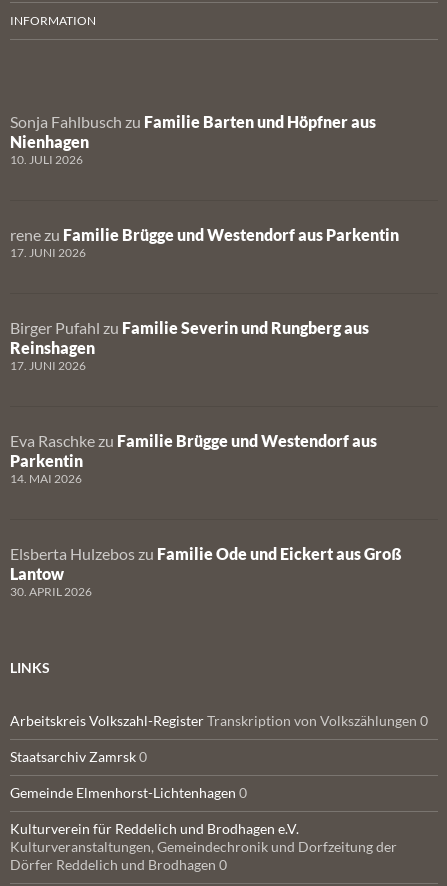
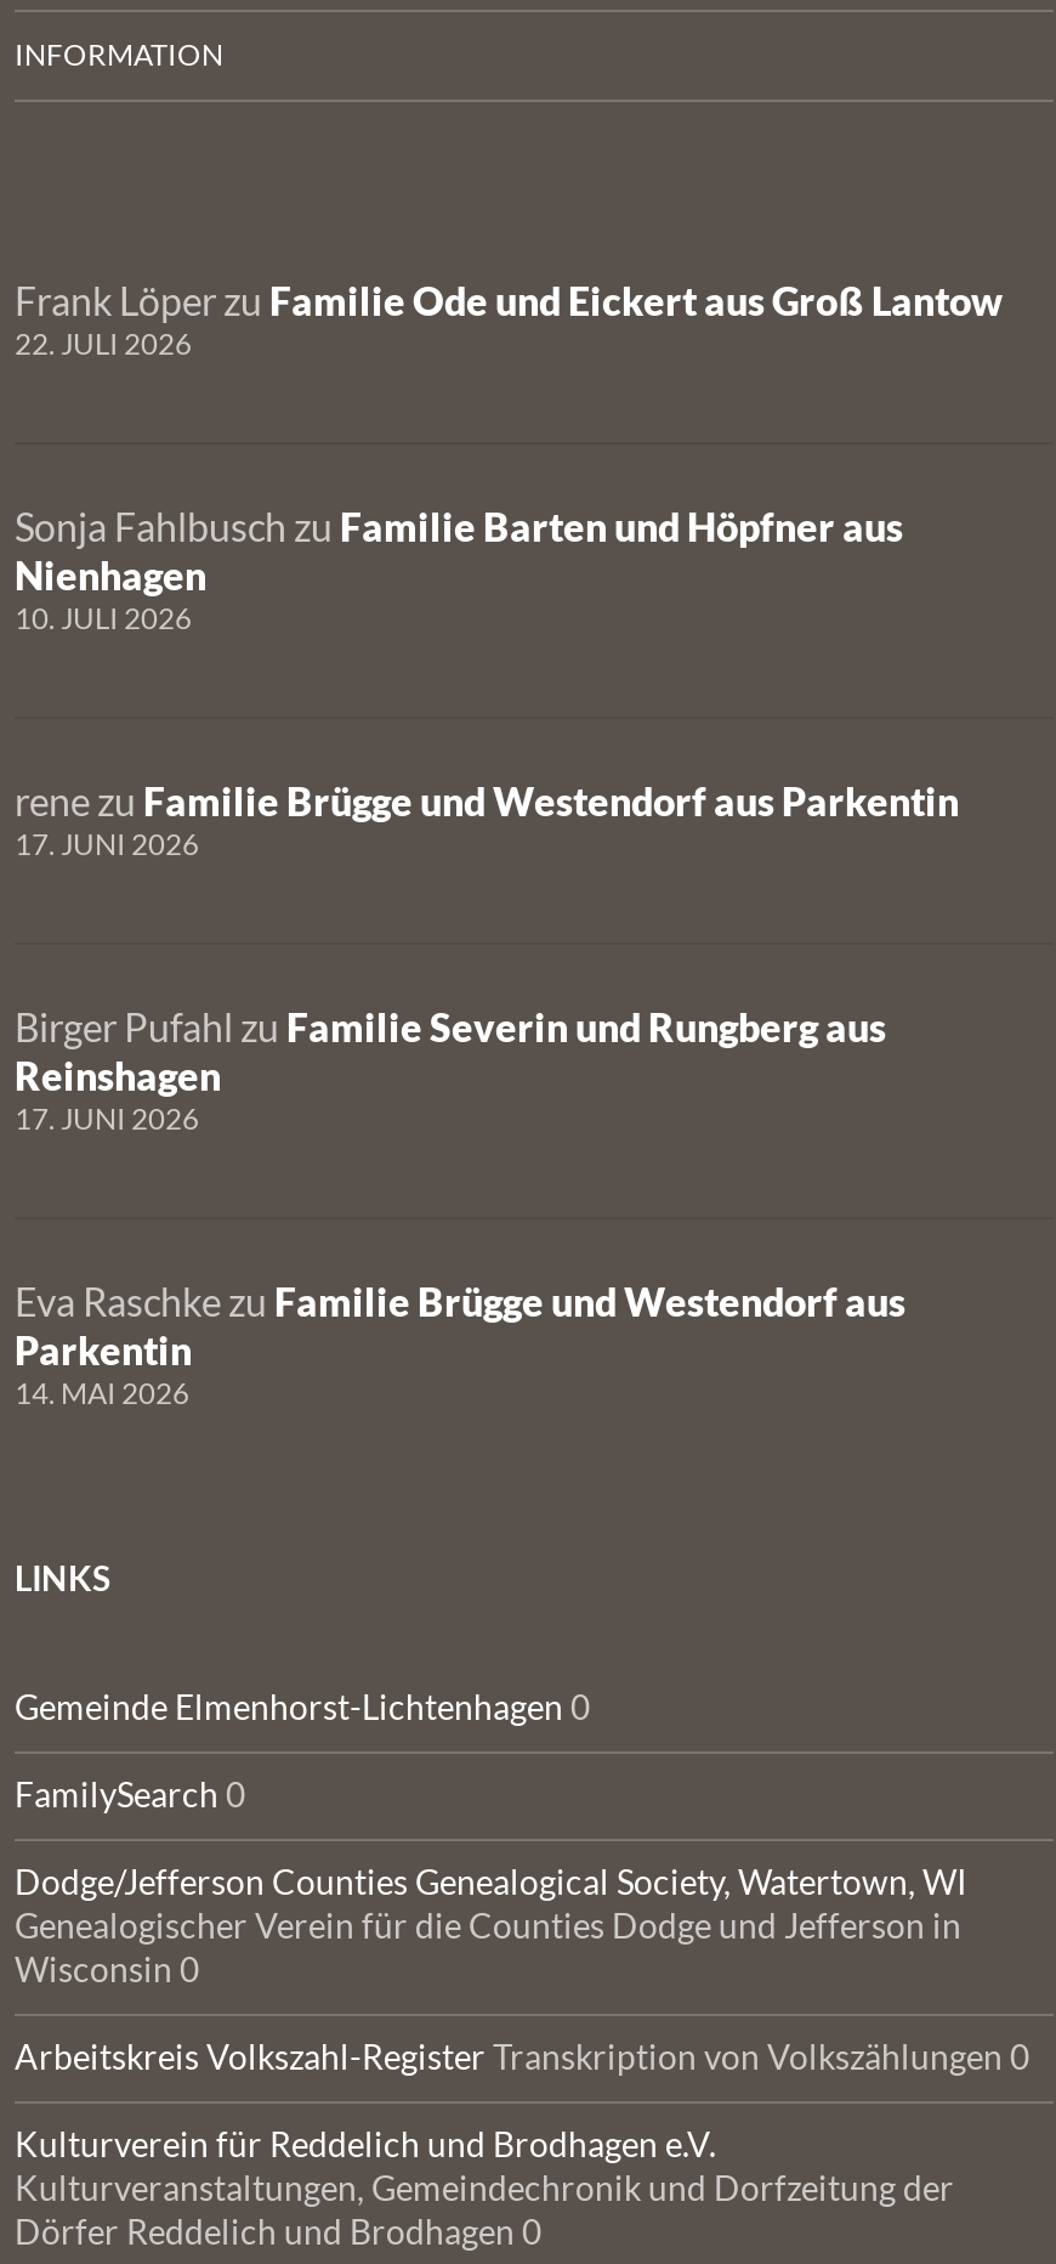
none -> [15,277,1003,362] Frank Löper zu Familie Ode und Eickert aus Groß Lantow | 22. JULI 2026
moved [10,112,399,486] -> [15,503,959,1411]: Sonja Fahlbusch zu Familie Barten und Höpfner aus | Nienhagen | 10. JULI 2026 | ... | Parkentin | 14. MAI 2026
[10,544,402,599] Elsberta Hulzebos zu Familie Ode und Eickert aus Groß | Lantow | 30. APRIL 2026 -> none
moved [10,659,50,676] -> [15,1557,112,1598]: LINKS
none -> [15,1773,966,1990] FamilySearch 0 | Dodge/Jefferson Counties Genealogical Society, Watertown, WI | Genealogischer Verein für die Counties Dodge und Jefferson in | Wisconsin 0
moved [10,712,428,729] -> [15,2036,1029,2077]: Arbeitskreis Volkszahl-Register Transkription von Volkszählungen 0
[10,748,147,765] Staatsarchiv Zamrsk 0 -> none
moved [10,784,247,801] -> [15,1686,590,1727]: Gemeinde Elmenhorst-Lichtenhagen 0

